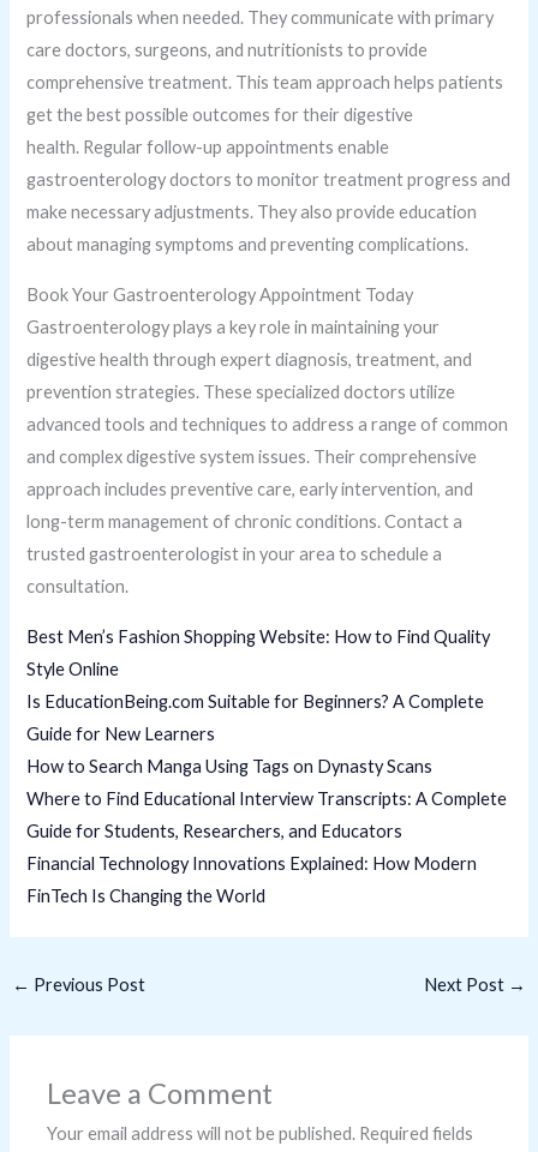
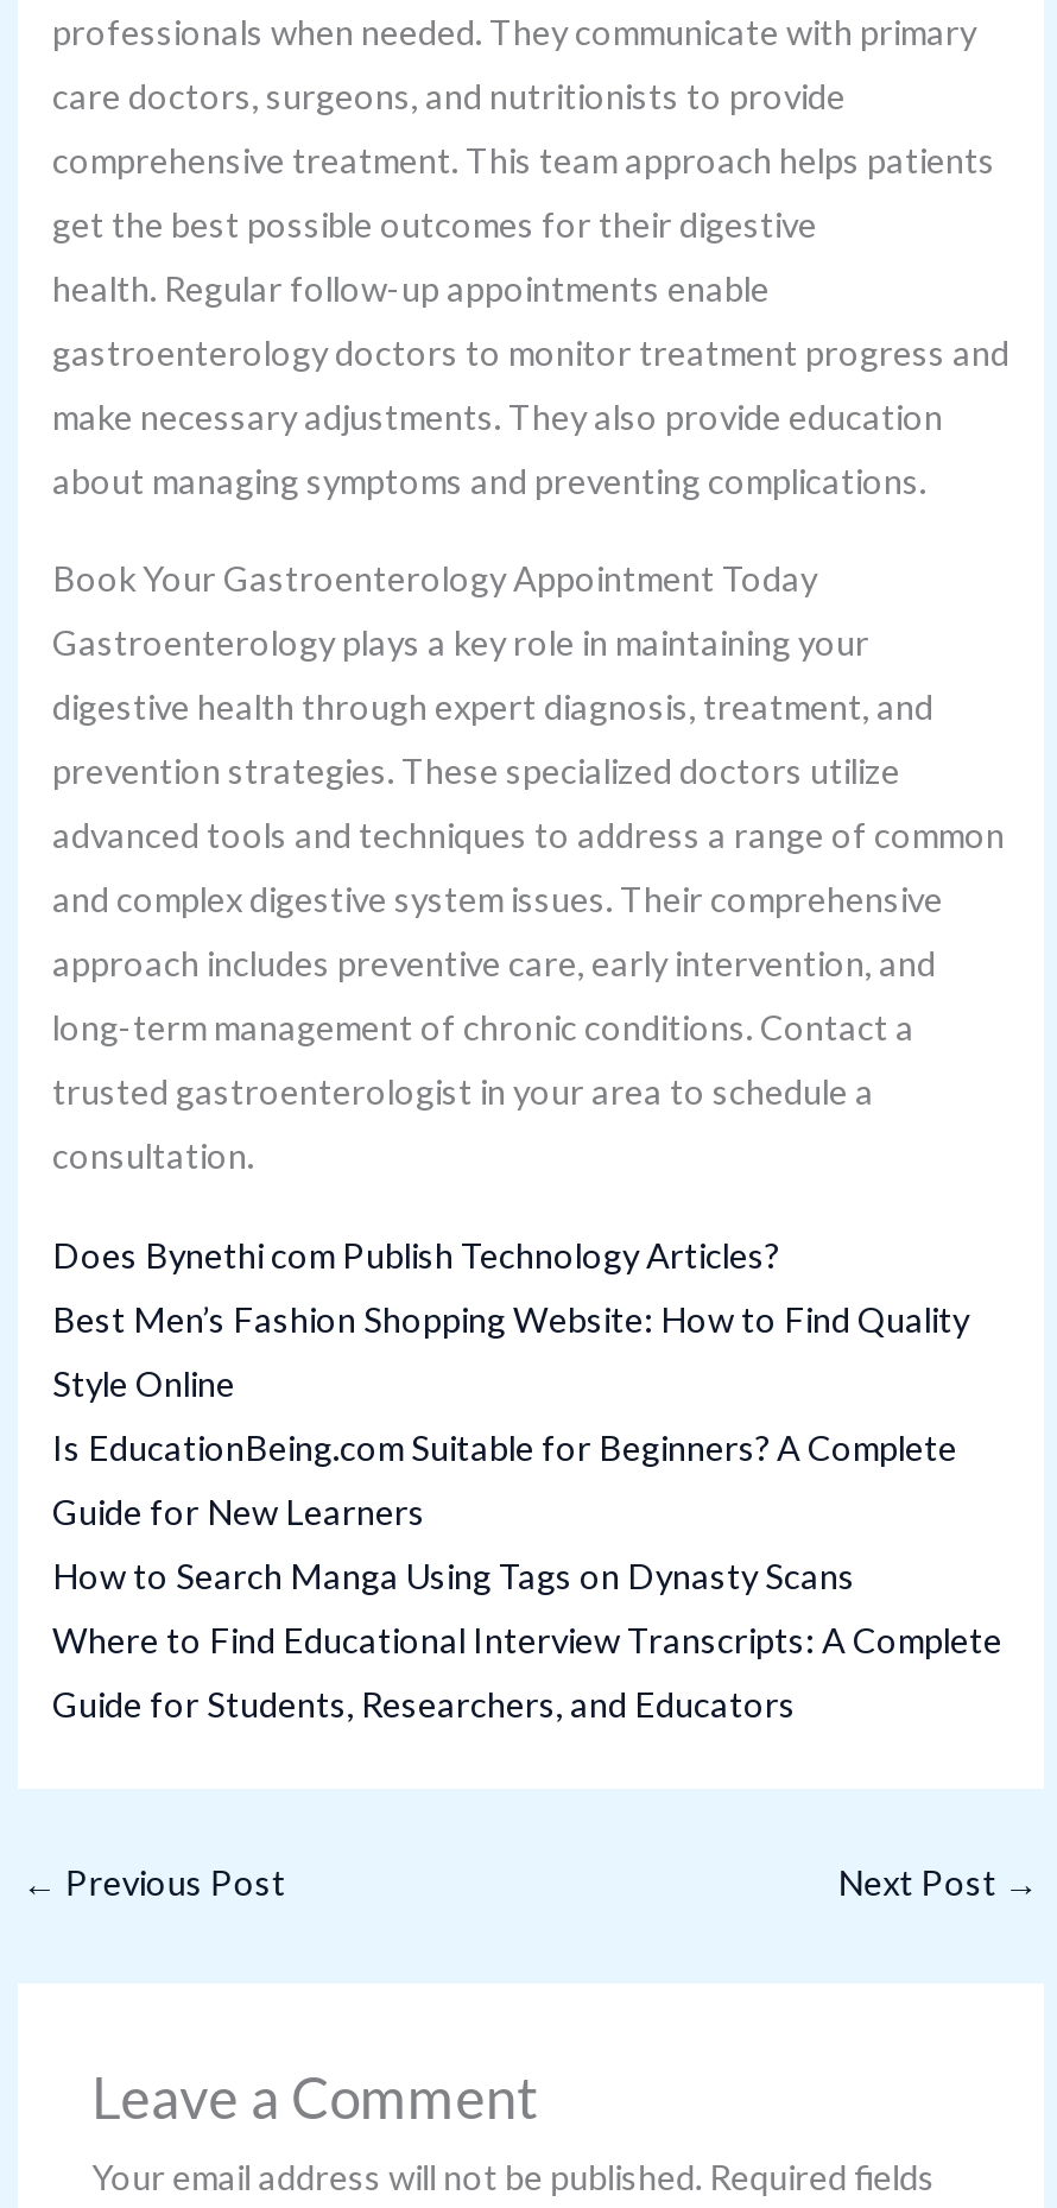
none -> [52,1235,779,1276] Does Bynethi com Publish Technology Articles?
moved [27,626,507,841] -> [52,1299,1002,1725]: Best Men’s Fashion Shopping Website: How to Find Quality | Style Online | Is EducationBeing.com Suitable for Beginners? A Complete | Guide for New Learners | How to Search Manga Using Tags on Dynasty Scans | Where to Find Educational Interview Transcripts: A Complete | Guide for Students, Researchers, and Educators
[27,853,477,905] Financial Technology Innovations Explained: How Modern | FinTech Is Changing the World -> none

